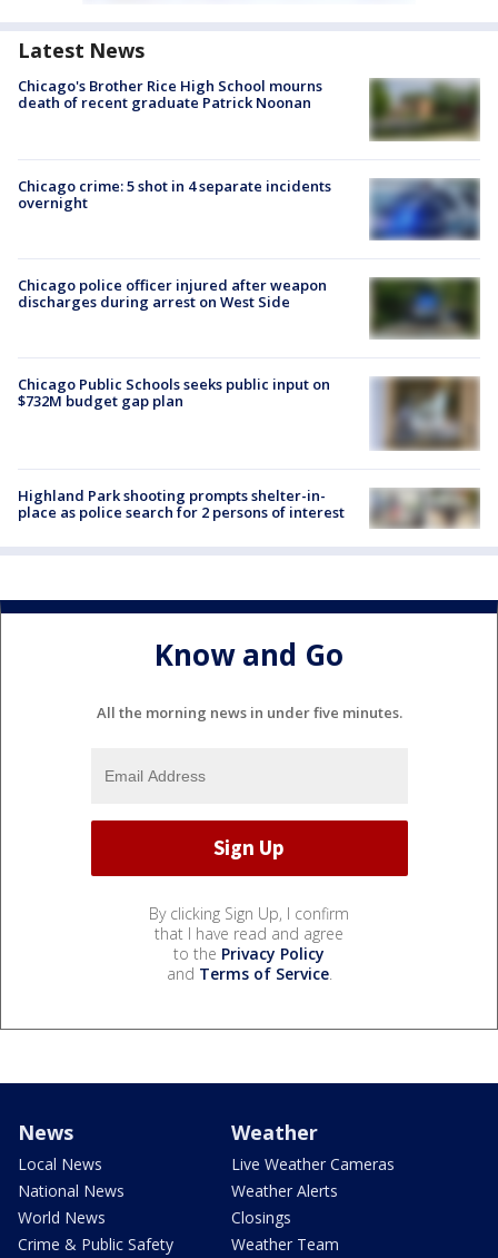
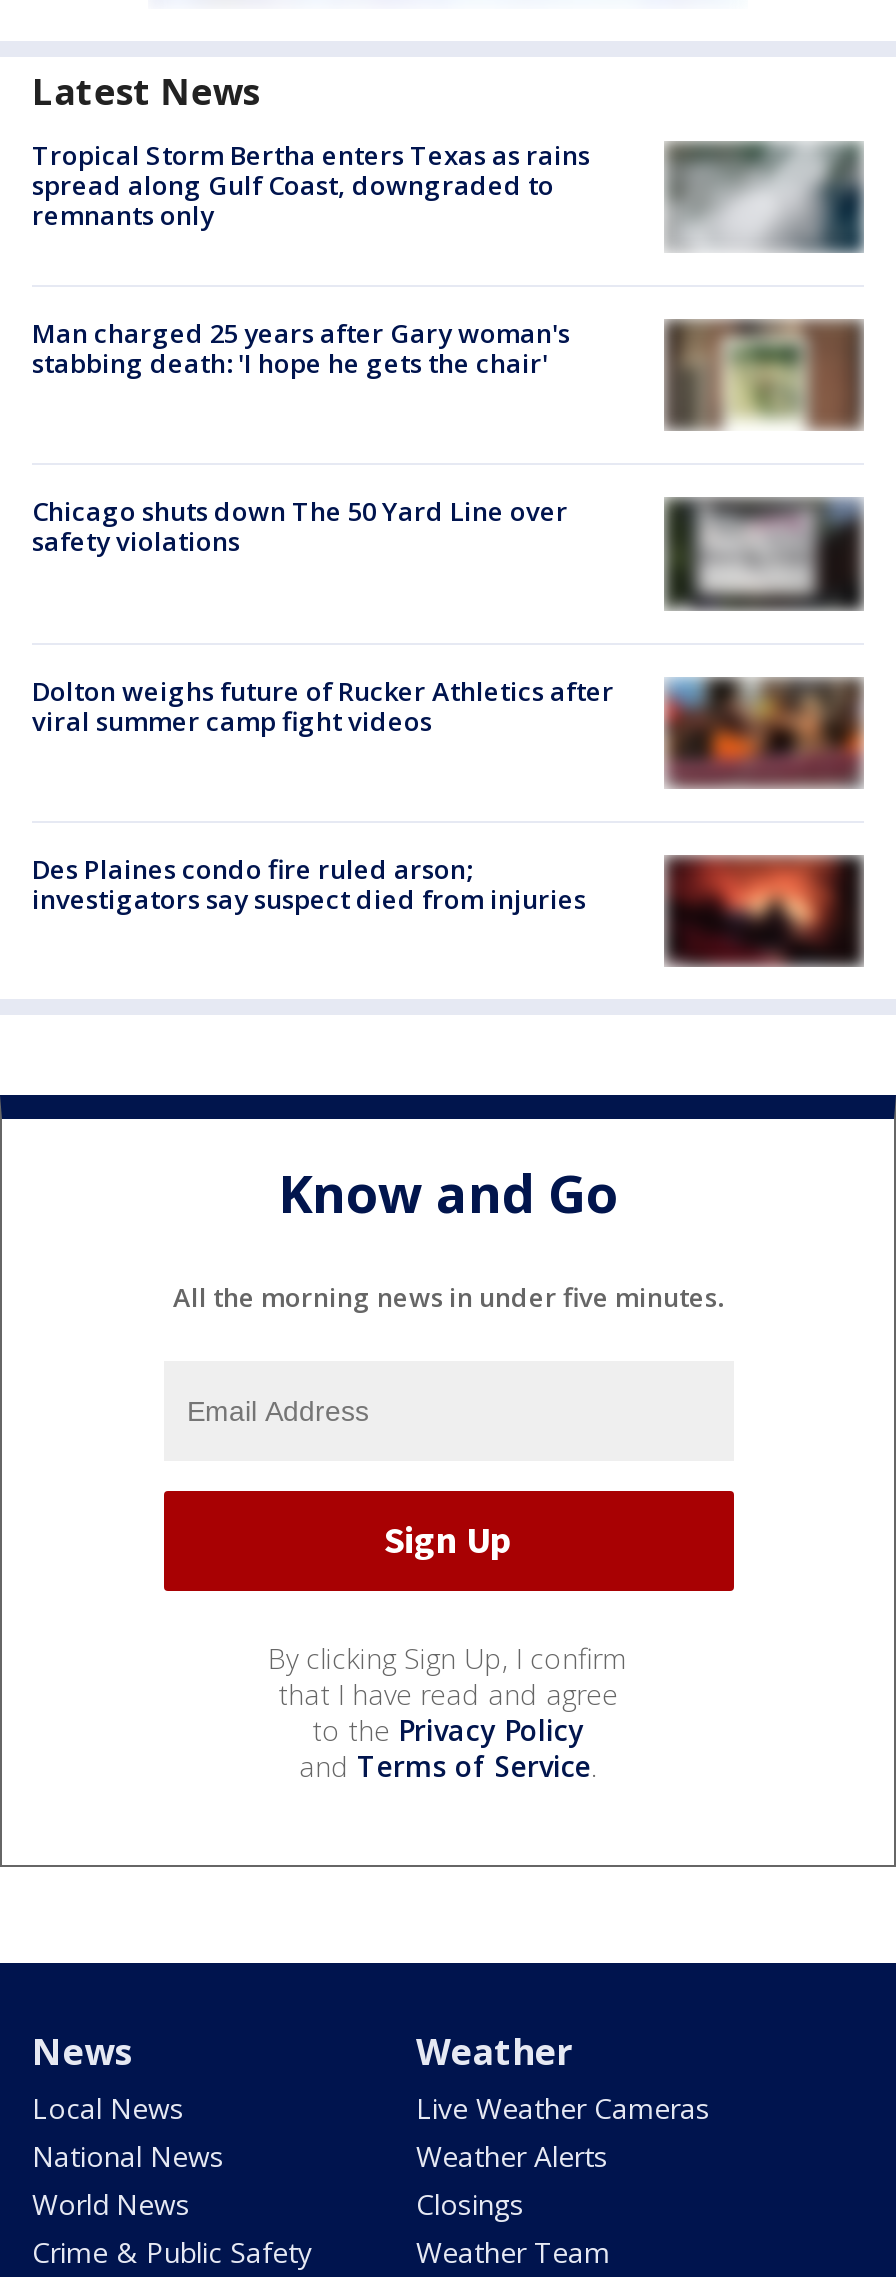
[18,76,322,113] Chicago's Brother Rice High School mourns | death of recent graduate Patrick Noonan -> [32,137,590,233] Tropical Storm Bertha enters Texas as rains | spread along Gulf Coast, downgraded to | remnants only
[370,80,480,141] [image] -> [668,142,860,252] [image]
[18,175,331,212] Chicago crime: 5 shot in 4 separate incidents | overnight -> [32,315,570,381] Man charged 25 years after Gary woman's | stabbing death: 'I hope he gets the chair'
[369,179,480,242] [image] -> [664,320,862,432] [image]
[18,275,327,311] Chicago police officer injured after weapon | discharges during arrest on West Side -> [32,494,568,560] Chicago shuts down The 50 Yard Line over | safety violations
[372,278,480,338] [image] -> [680,498,862,610] [image]
[18,374,480,452] [image] | Chicago Public Schools seeks public input on | $732M budget gap plan -> [32,672,862,810] [image] | Dolton weighs future of Rucker Athletics after | viral summer camp fight videos
[18,475,480,529] [image] | Highland Park shooting prompts shelter-in- | place as police search for 2 persons of interest -> [32,851,866,968] [image] | Des Plaines condo fire ruled arson; | investigators say suspect died from injuries

